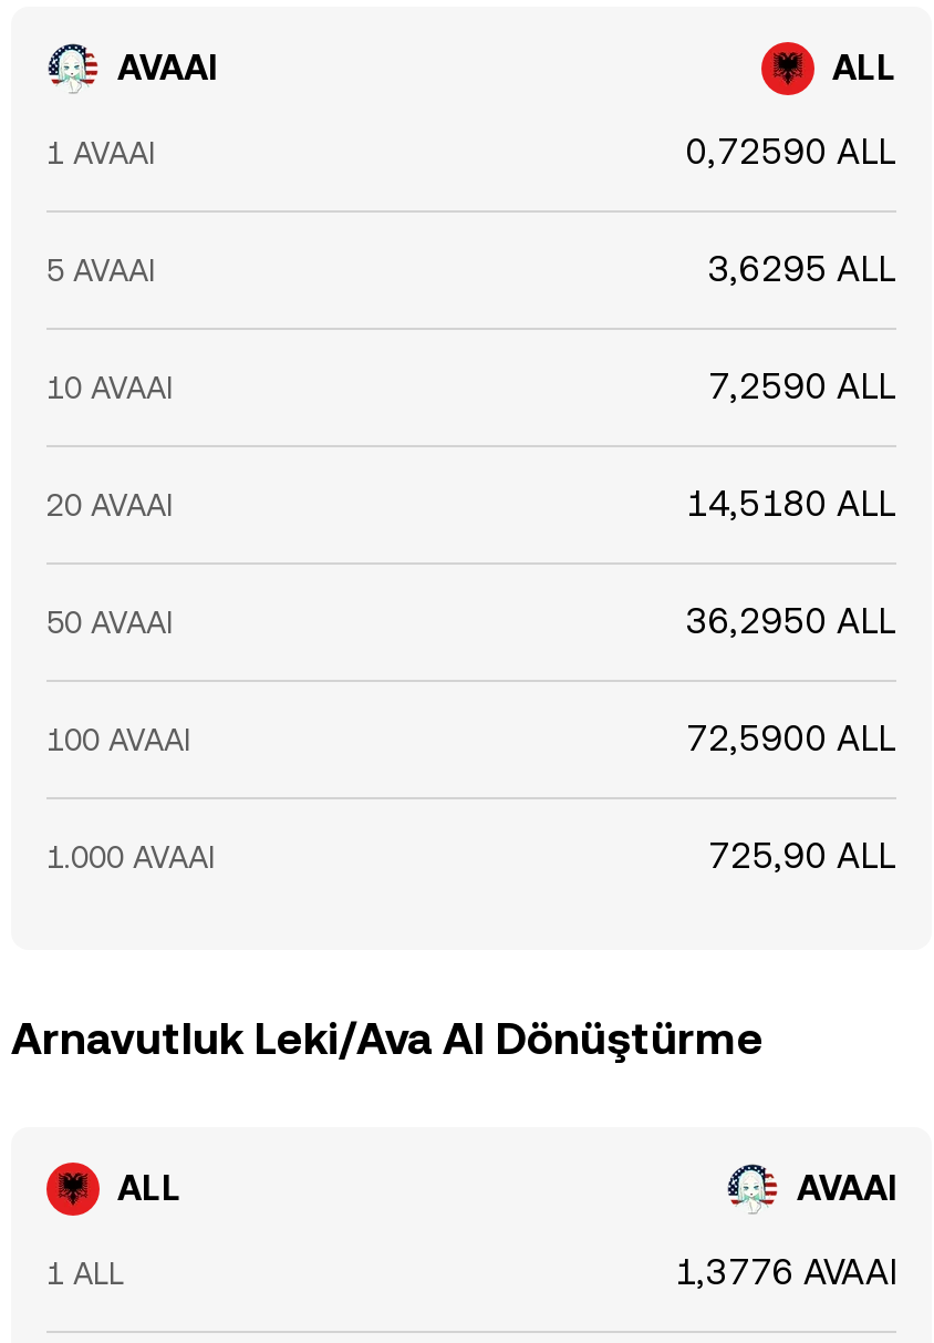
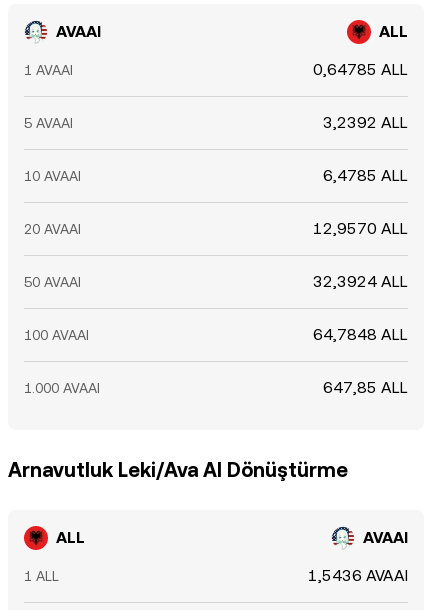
[686,131,896,173] 0,72590 ALL -> [313,60,408,79] 0,64785 ALL
[708,248,896,290] 3,6295 ALL -> [323,113,408,132] 3,2392 ALL
[708,365,896,407] 7,2590 ALL -> [323,166,408,185] 6,4785 ALL
[686,483,896,525] 14,5180 ALL -> [313,219,408,238] 12,9570 ALL
[686,600,896,642] 36,2950 ALL -> [313,272,408,291] 32,3924 ALL
[686,717,896,760] 72,5900 ALL -> [313,325,408,344] 64,7848 ALL
[708,835,896,877] 725,90 ALL -> [323,378,408,397] 647,85 ALL
[675,1251,896,1293] 1,3776 AVAAI -> [308,566,408,585] 1,5436 AVAAI

